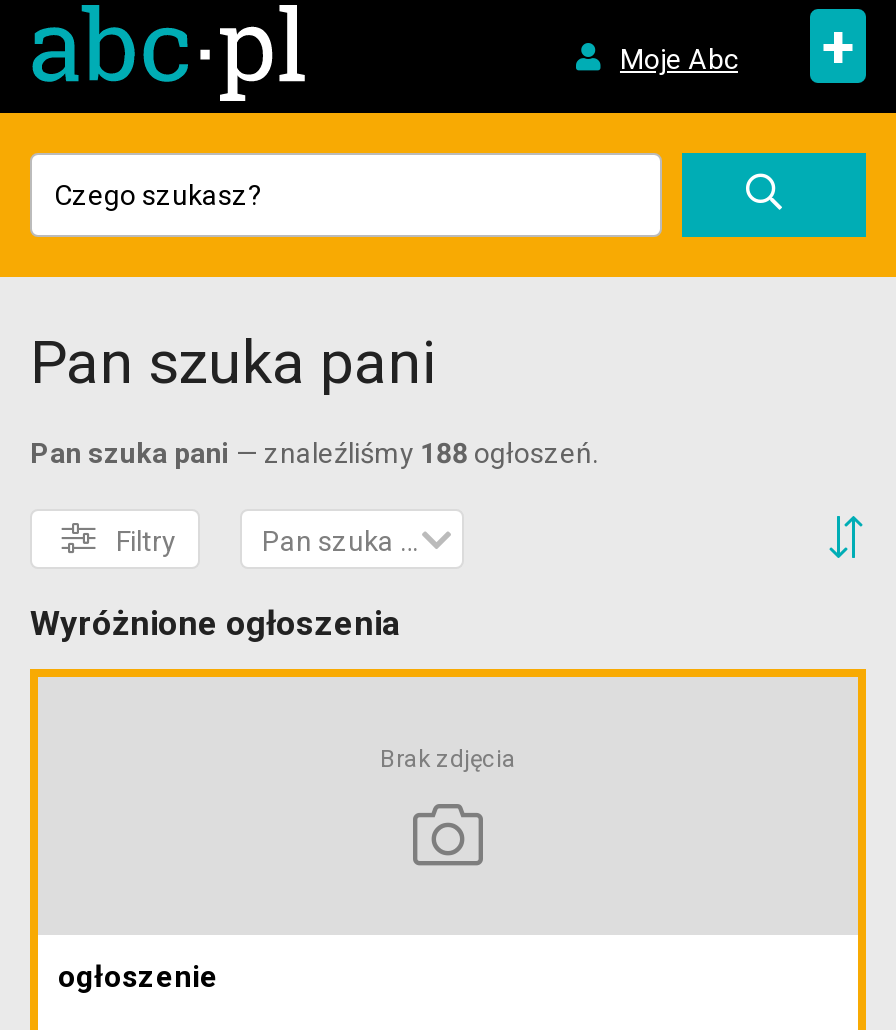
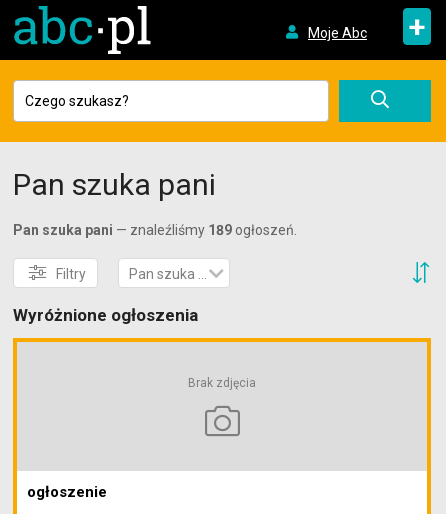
[30,437,598,469] Pan szuka pani — znaleźliśmy 188 ogłoszeń. -> [13,222,297,238] Pan szuka pani — znaleźliśmy 189 ogłoszeń.

